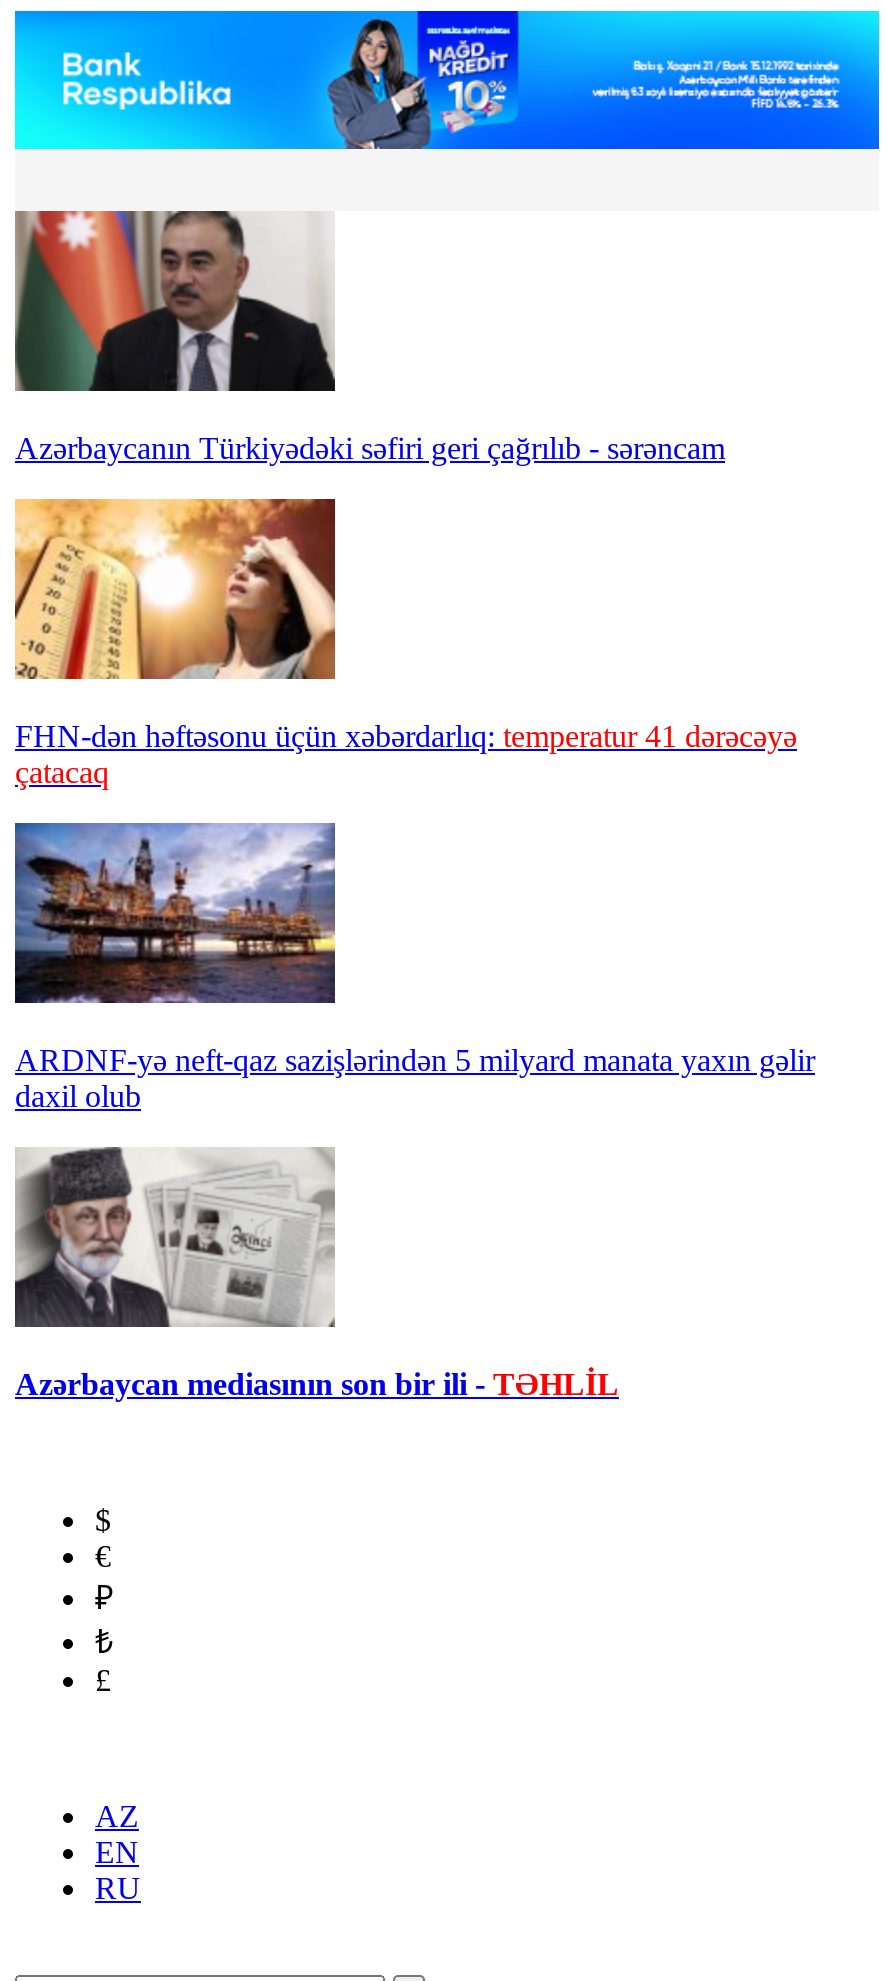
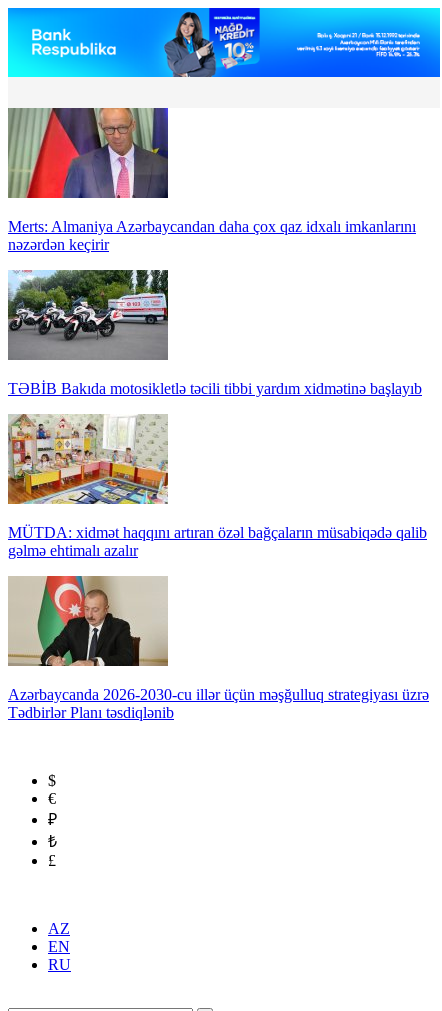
[15,209,725,465] [image] | Azərbaycanın Türkiyədəki səfiri geri çağrılıb - sərəncam -> [8,107,416,253] [image] | Merts: Almaniya Azərbaycandan daha çox qaz idxalı imkanlarını | nəzərdən keçirir
[13,497,797,789] [image] | FHN-dən həftəsonu üçün xəbərdarlıq: temperatur 41 dərəcəyə | çatacaq -> [7,269,422,397] [image] | TƏBİB Bakıda motosikletlə təcili tibbi yardım xidmətinə başlayıb
[13,821,815,1113] [image] | ARDNF-yə neft-qaz sazişlərindən 5 milyard manata yaxın gəlir | daxil olub -> [7,414,427,559] [image] | MÜTDA: xidmət haqqını artıran özəl bağçaların müsabiqədə qalib | gəlmə ehtimalı azalır
[13,1147,619,1401] [image] | Azərbaycan mediasının son bir ili - TƏHLİL -> [8,576,429,721] [image] | Azərbaycanda 2026-2030-cu illər üçün məşğulluq strategiyası üzrə | Tədbirlər Planı təsdiqlənib

